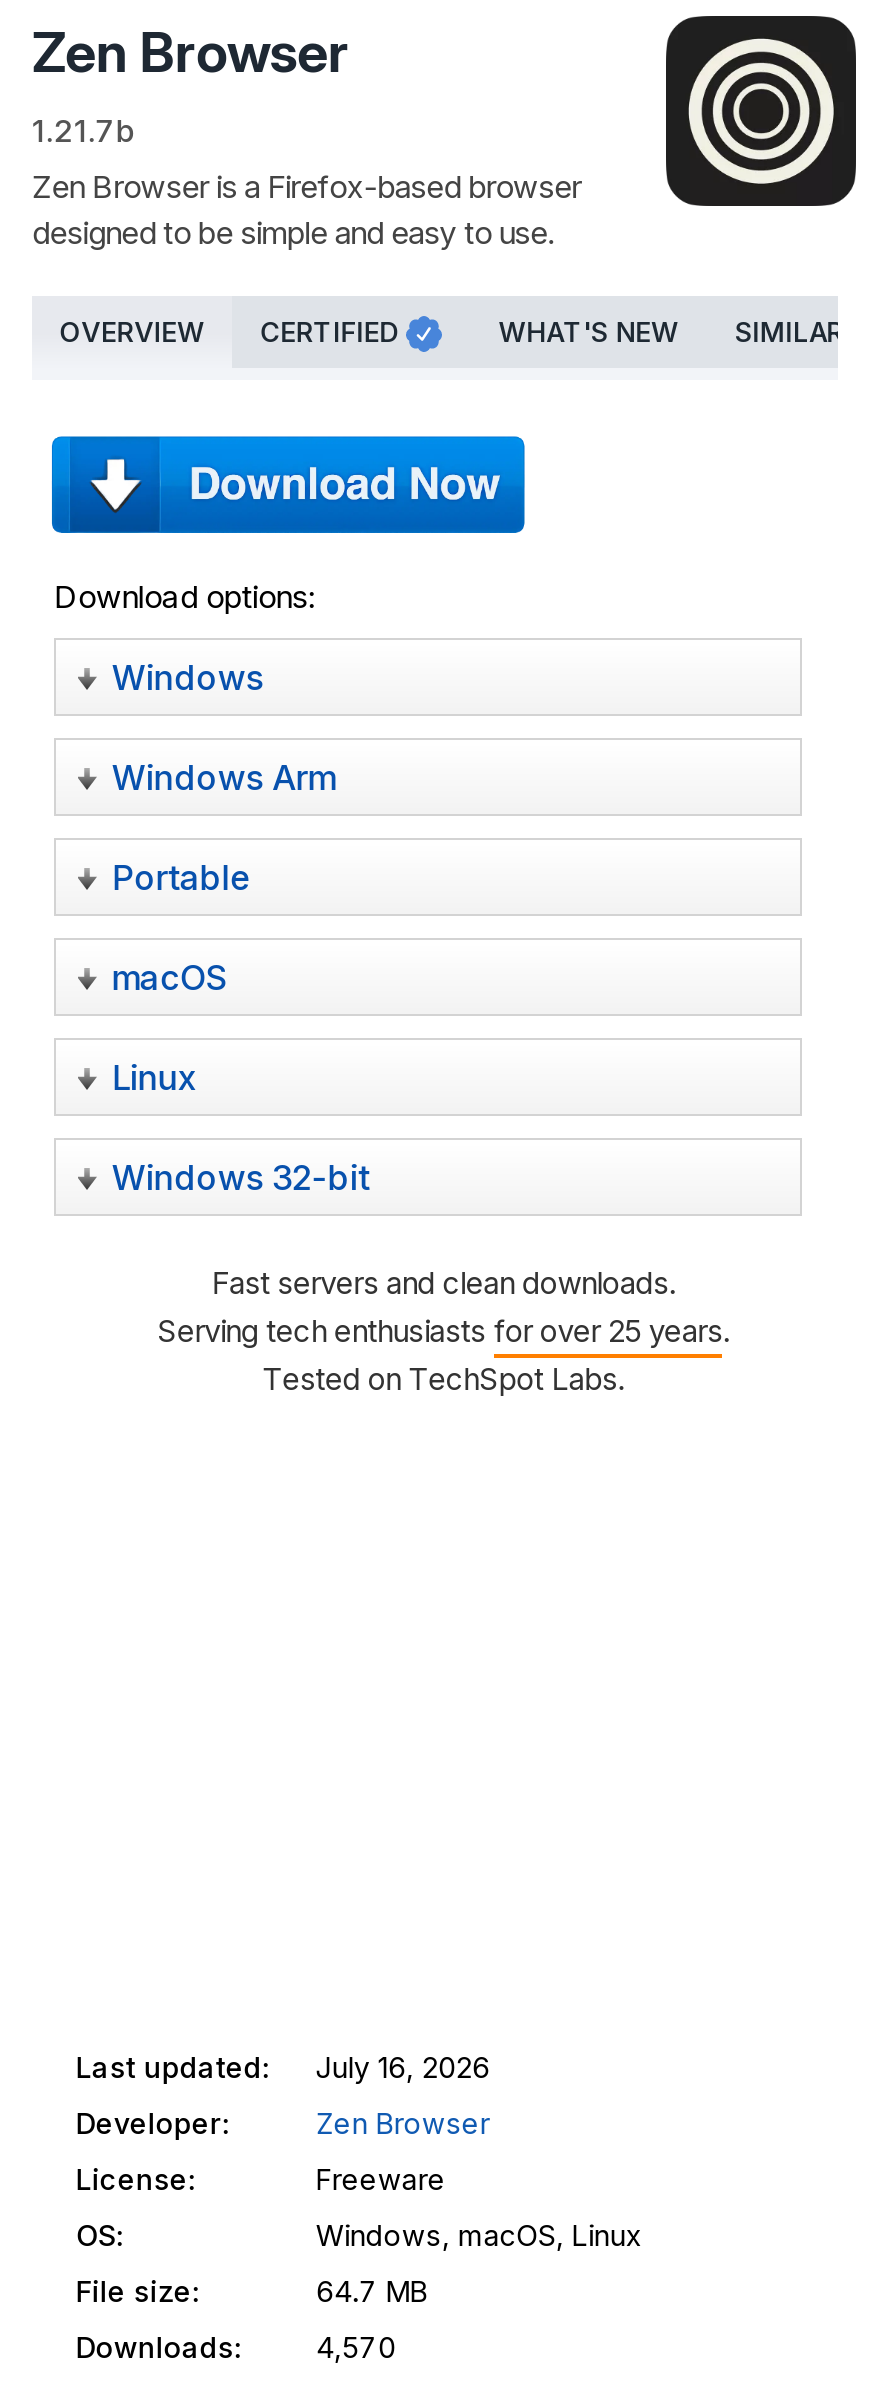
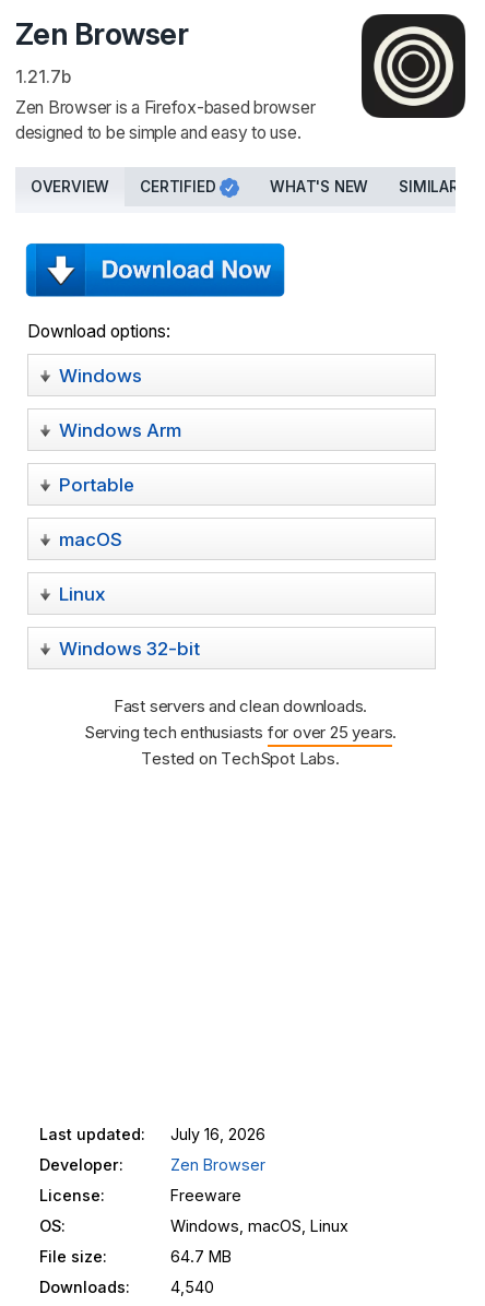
[316,2330,396,2364] 4,570 -> [170,1278,214,1296] 4,540

